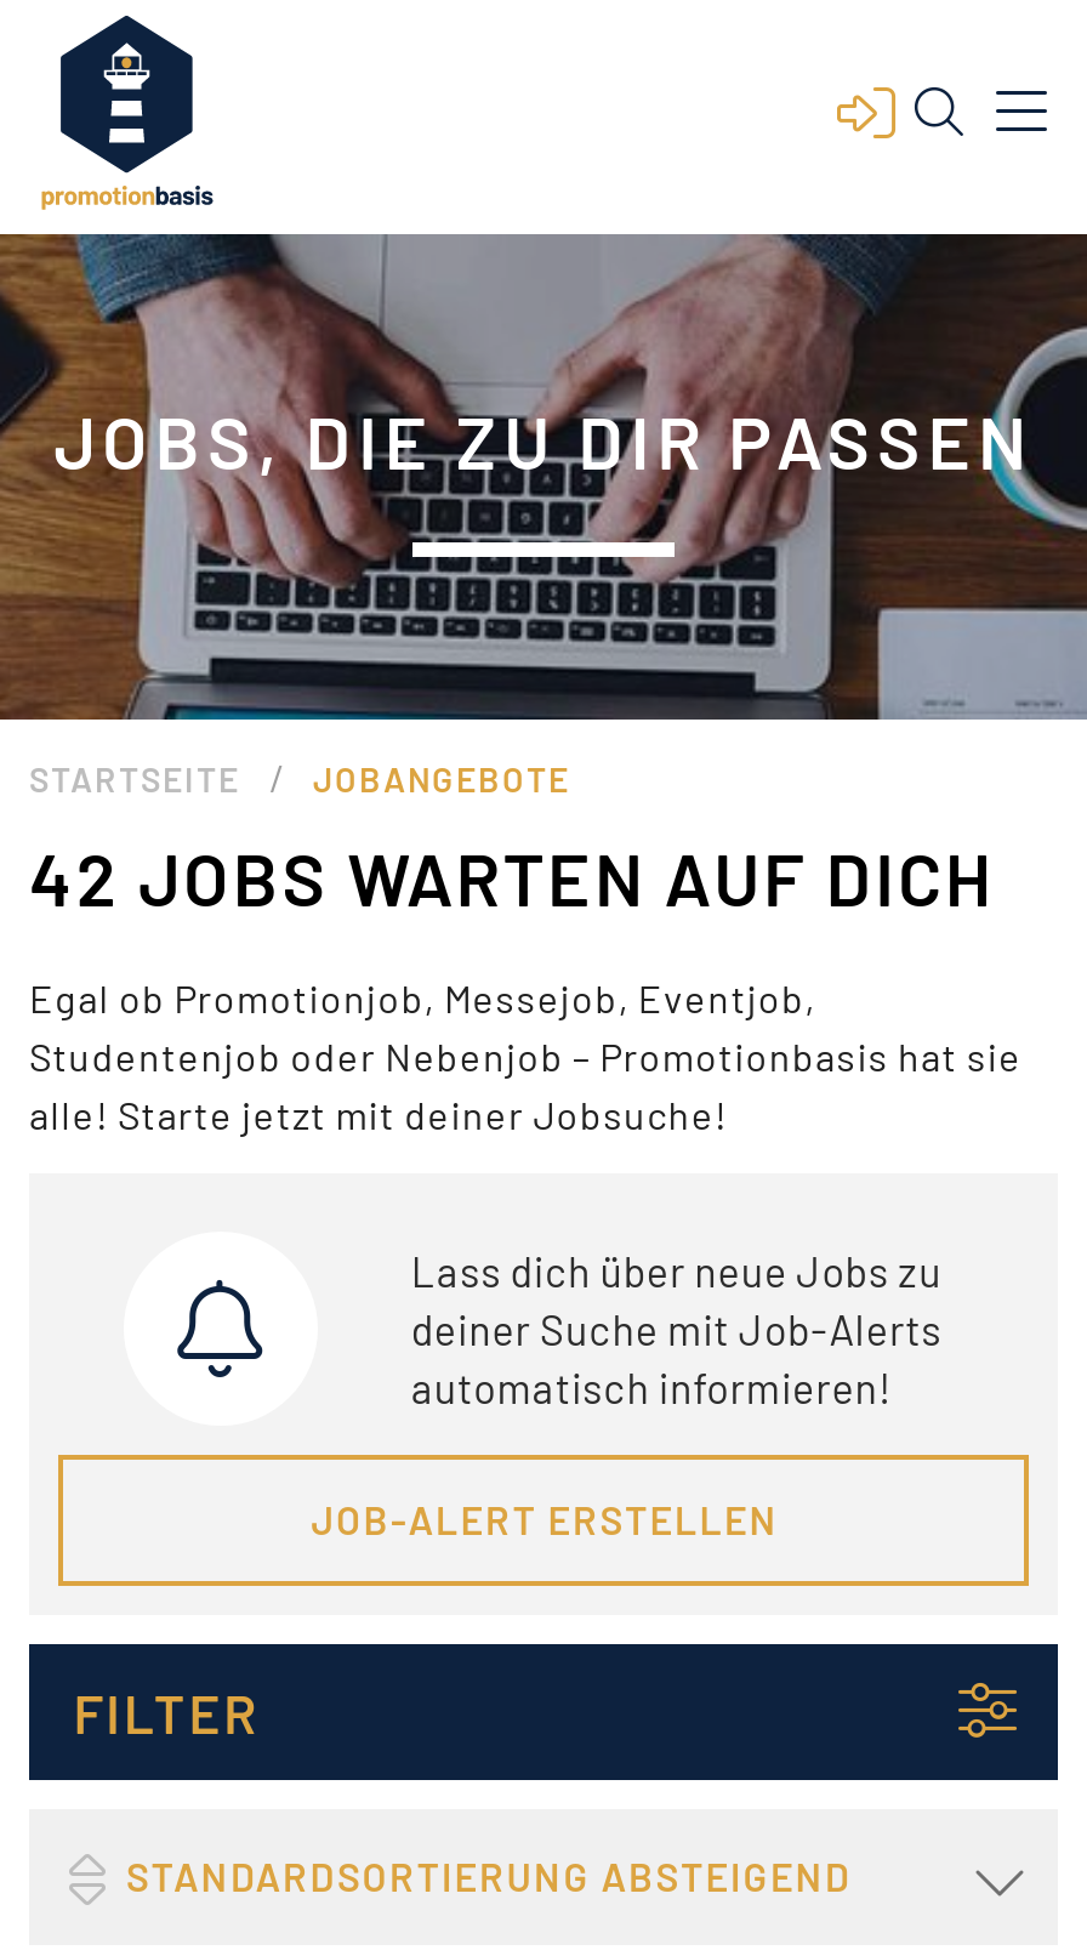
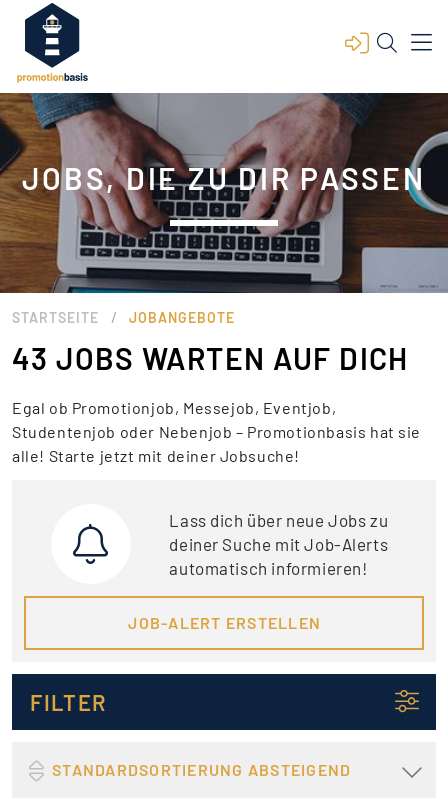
[29,834,994,921] 42 JOBS WARTEN AUF DICH -> [12,340,409,376] 43 JOBS WARTEN AUF DICH

